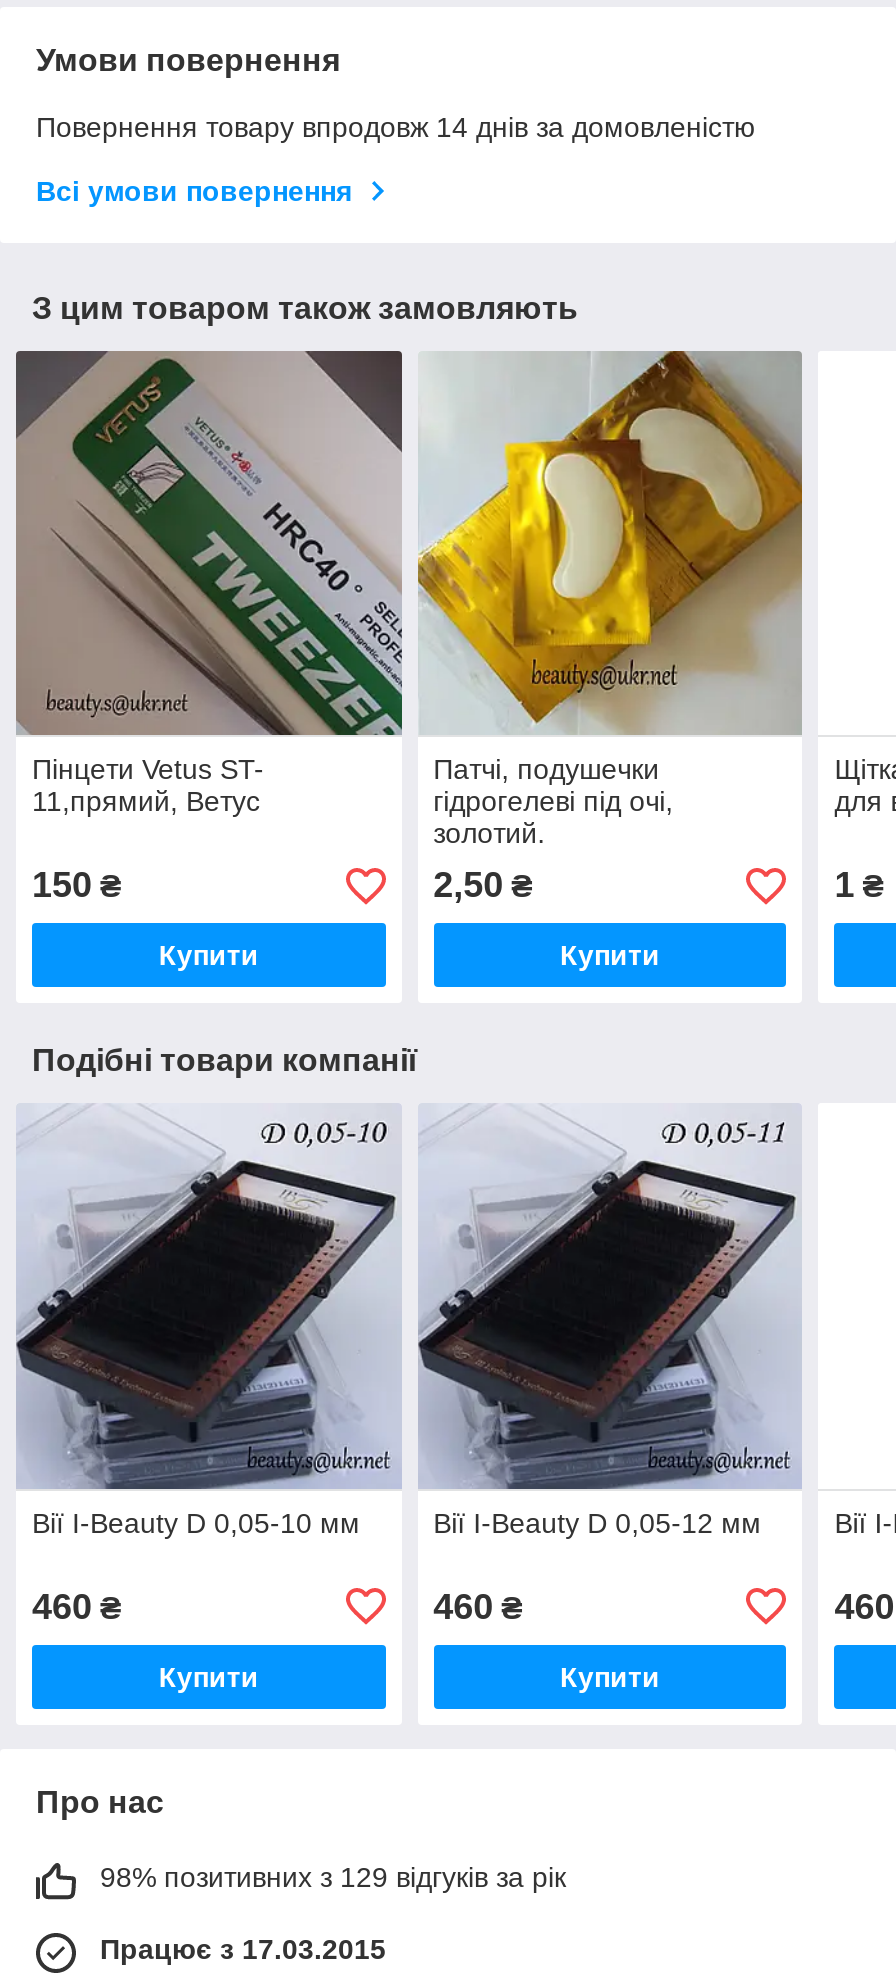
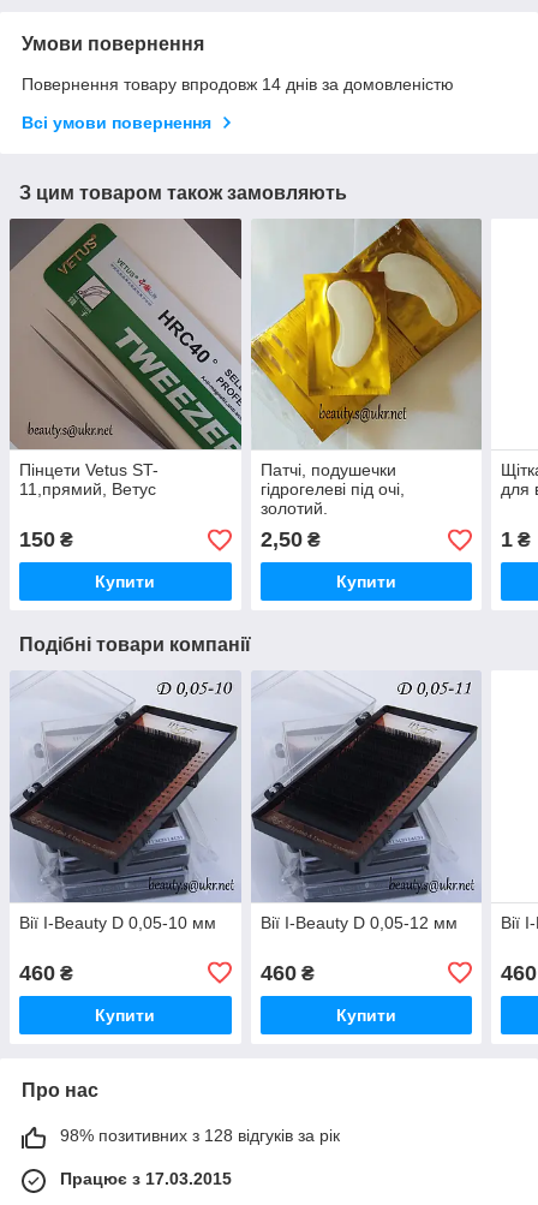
[100,1861,566,1893] 98% позитивних з 129 відгуків за рік -> [60,1125,340,1145] 98% позитивних з 128 відгуків за рік

